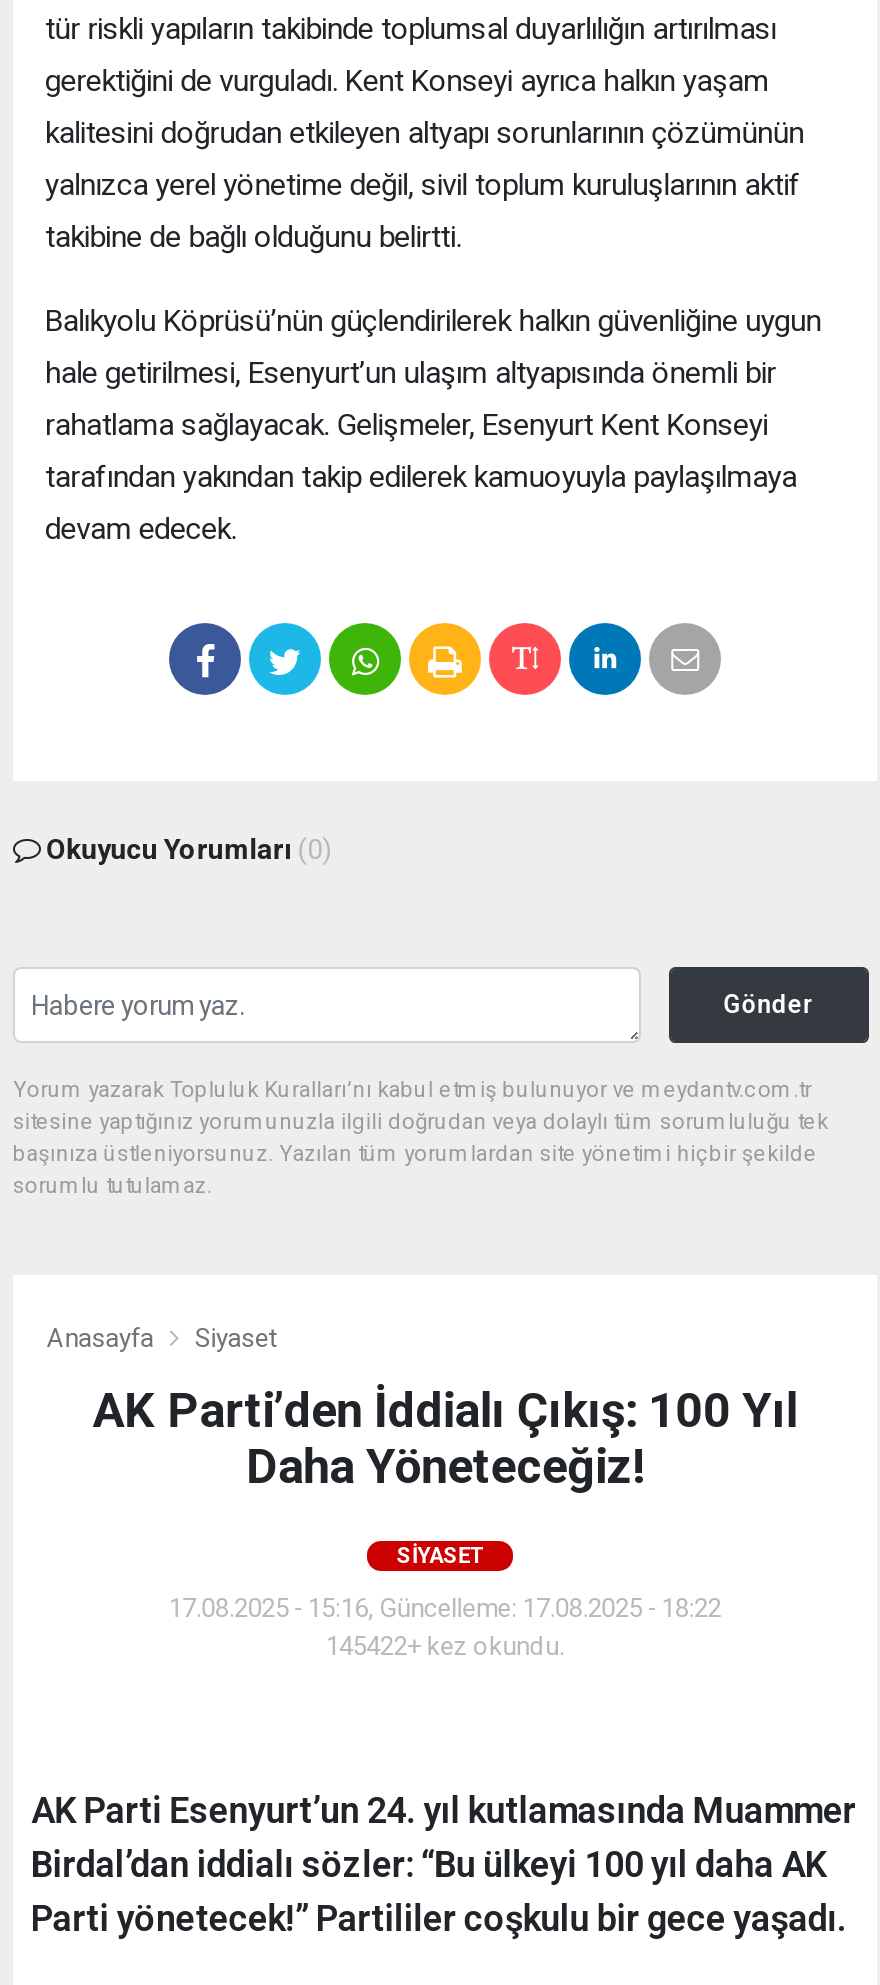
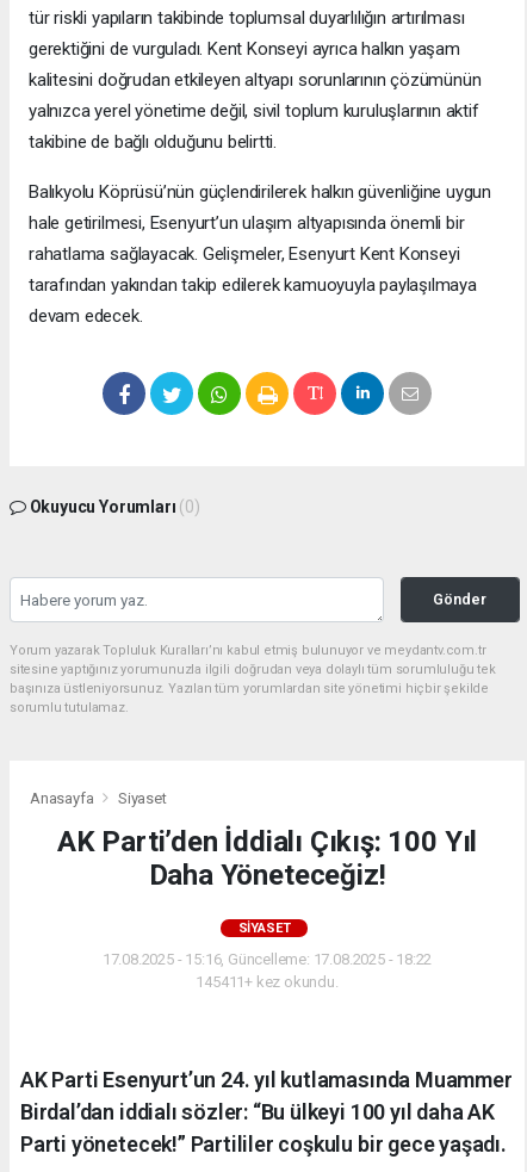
[326,1631,564,1661] 145422+ kez okundu. -> [196,973,338,991] 145411+ kez okundu.

